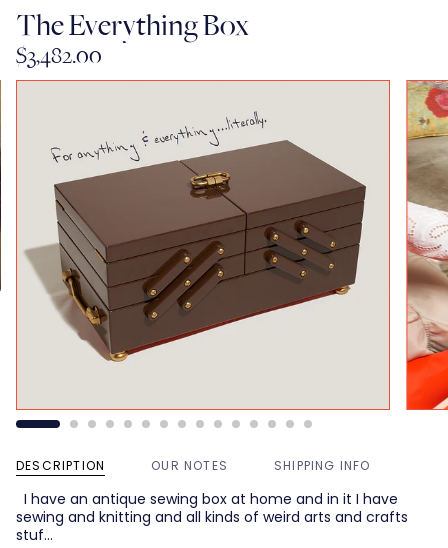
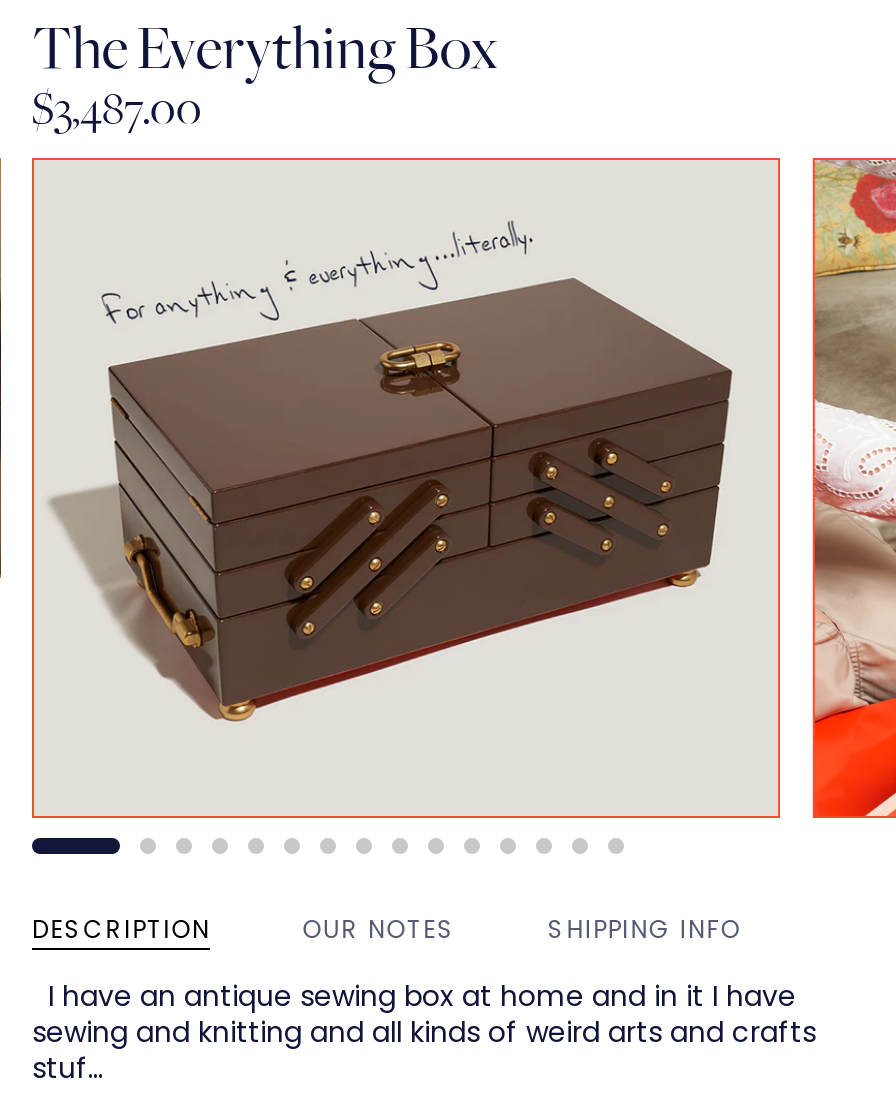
[16,44,102,68] $3,482.00 -> [32,86,202,134] $3,487.00

